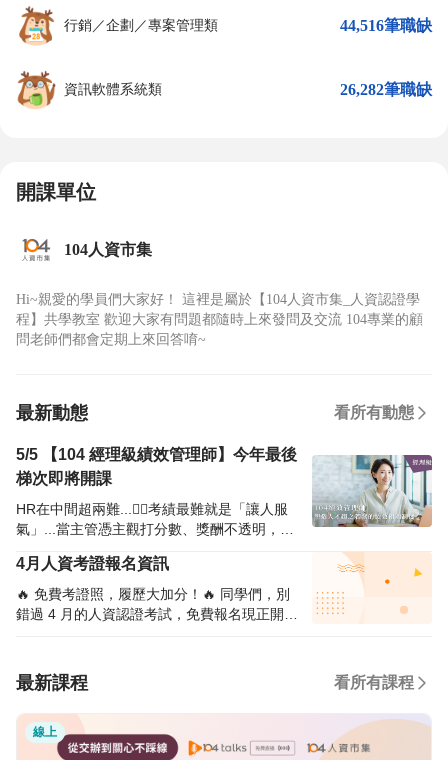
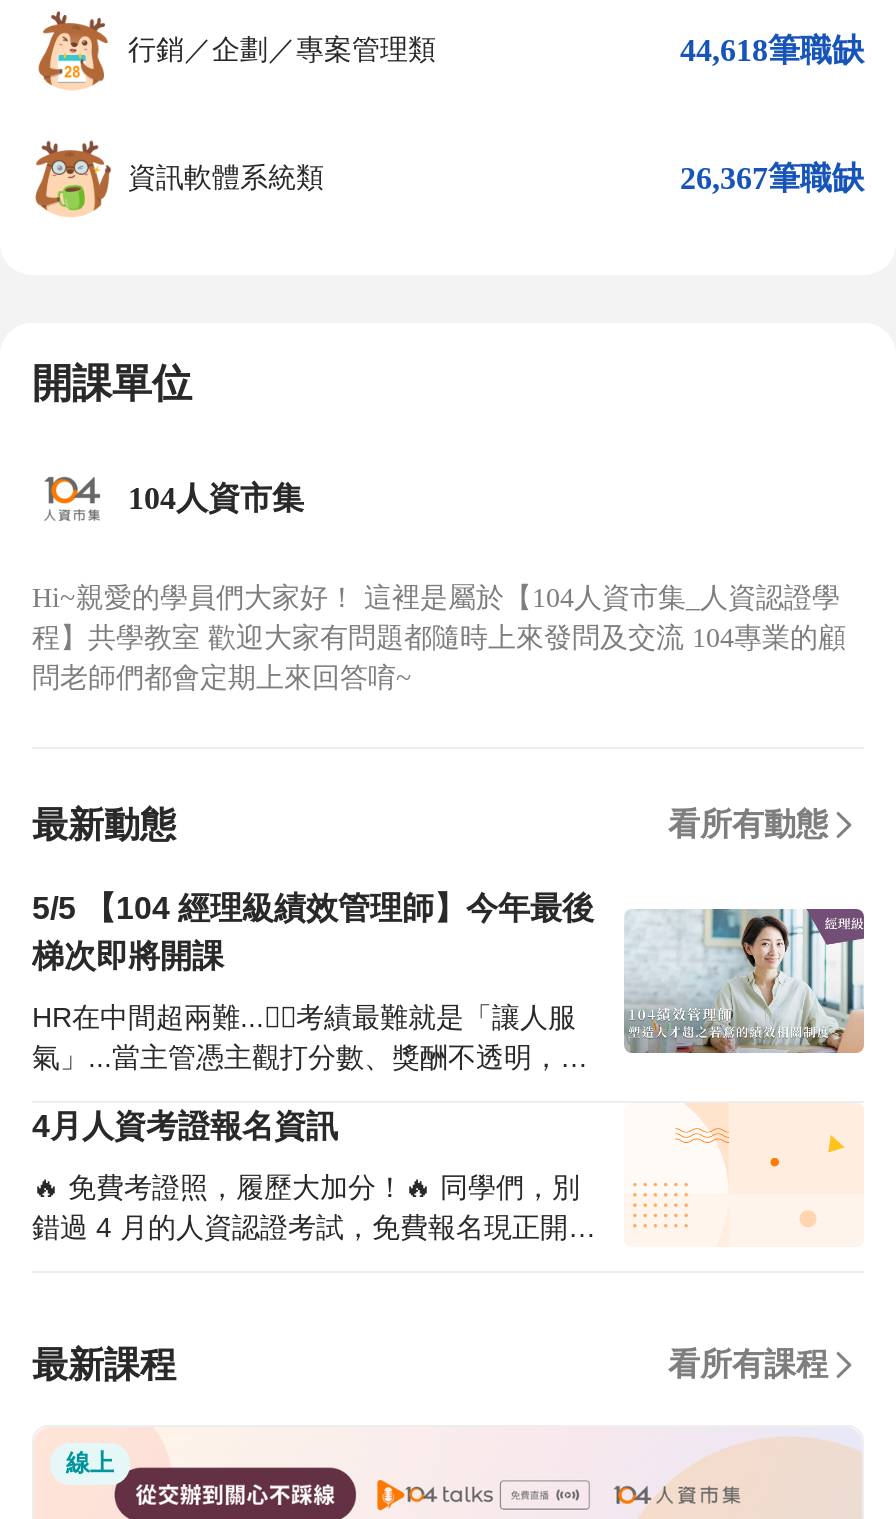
[340,17,432,34] 44,516筆職缺 -> [680,33,864,67] 44,618筆職缺
[340,81,432,98] 26,282筆職缺 -> [680,161,864,195] 26,367筆職缺

